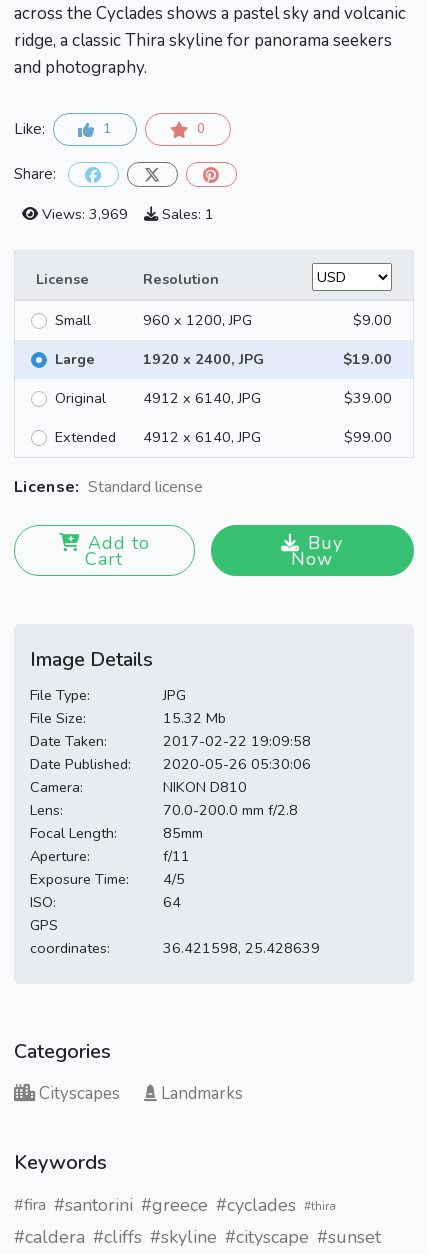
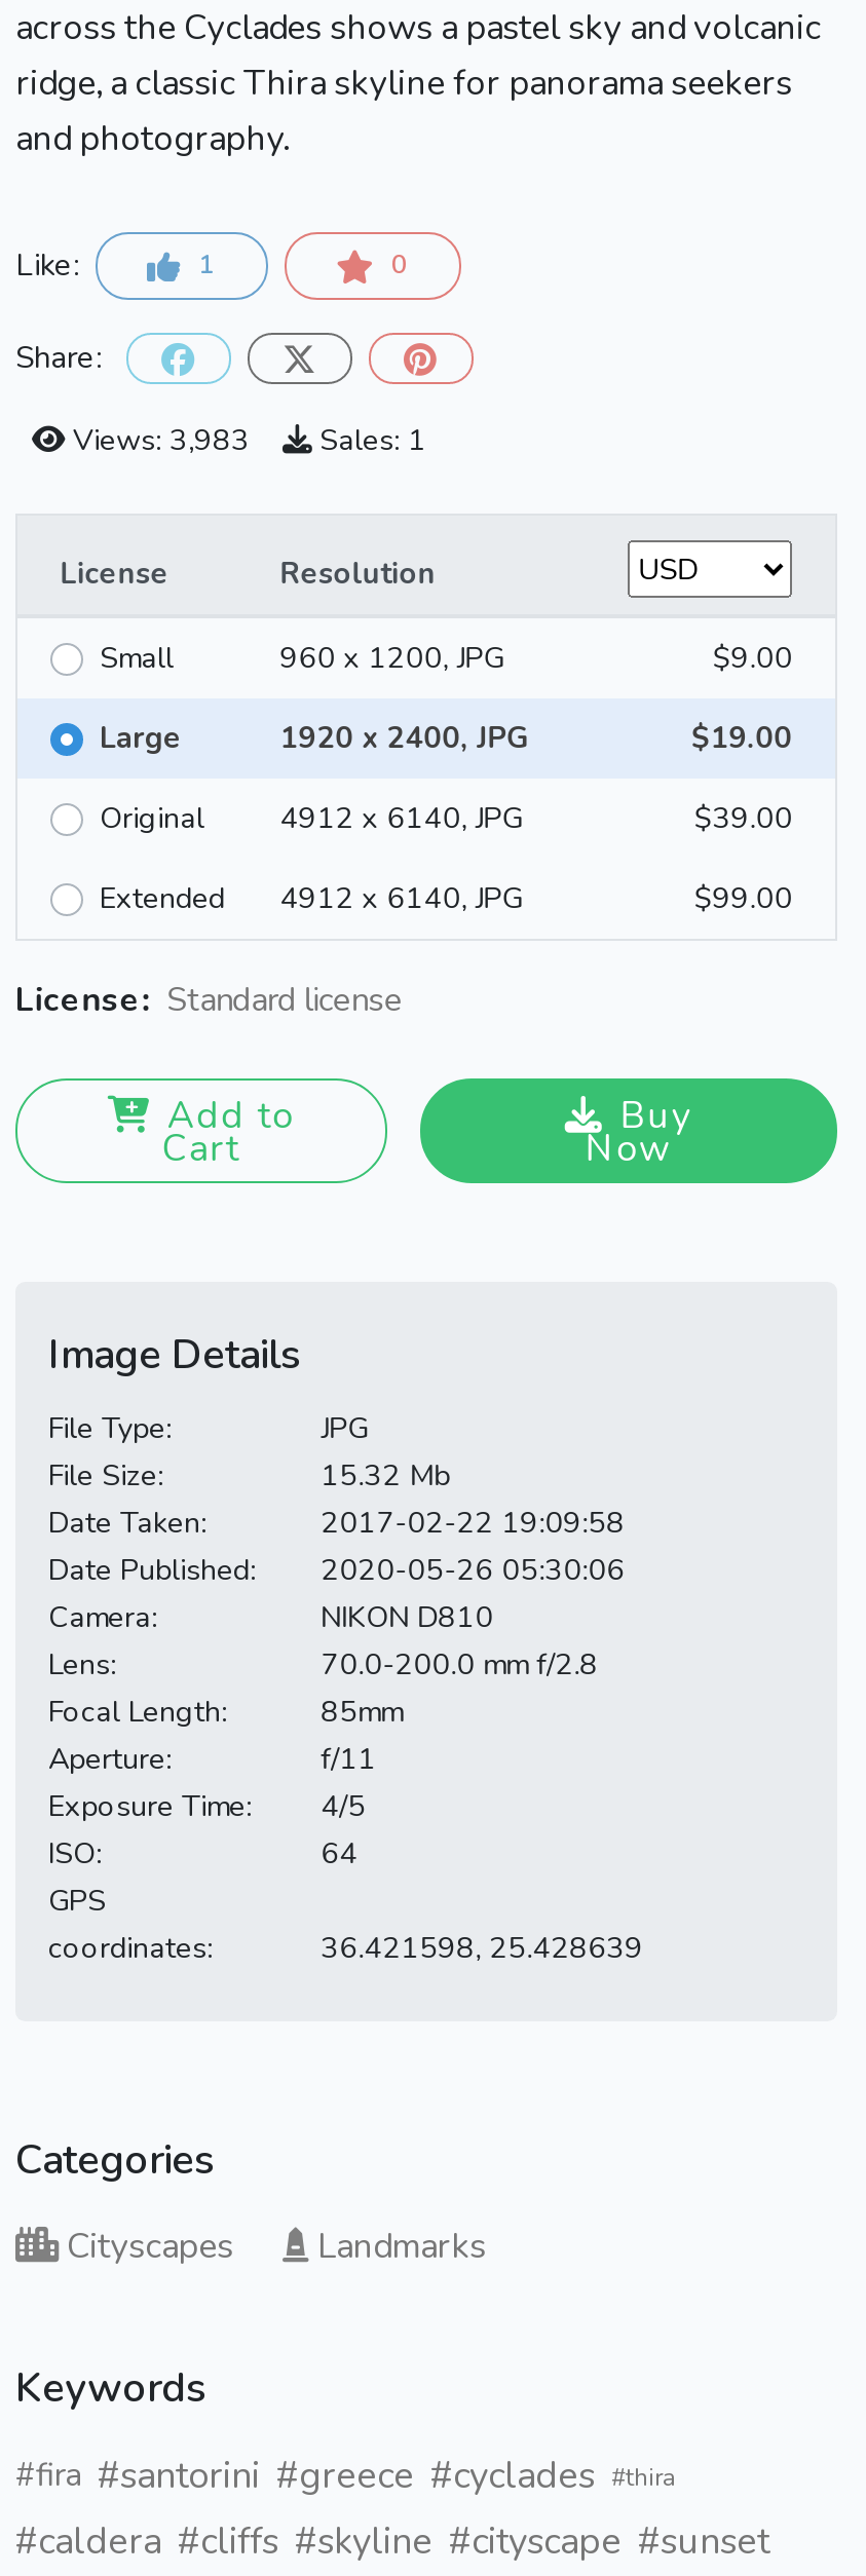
[42,204,214,224] Views: 3,969 Sales: 1 -> [73,419,426,461] Views: 3,983 Sales: 1

